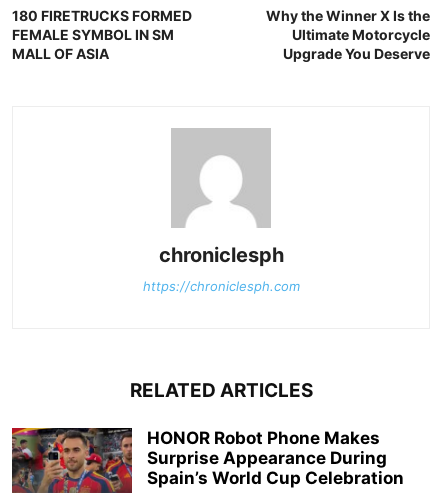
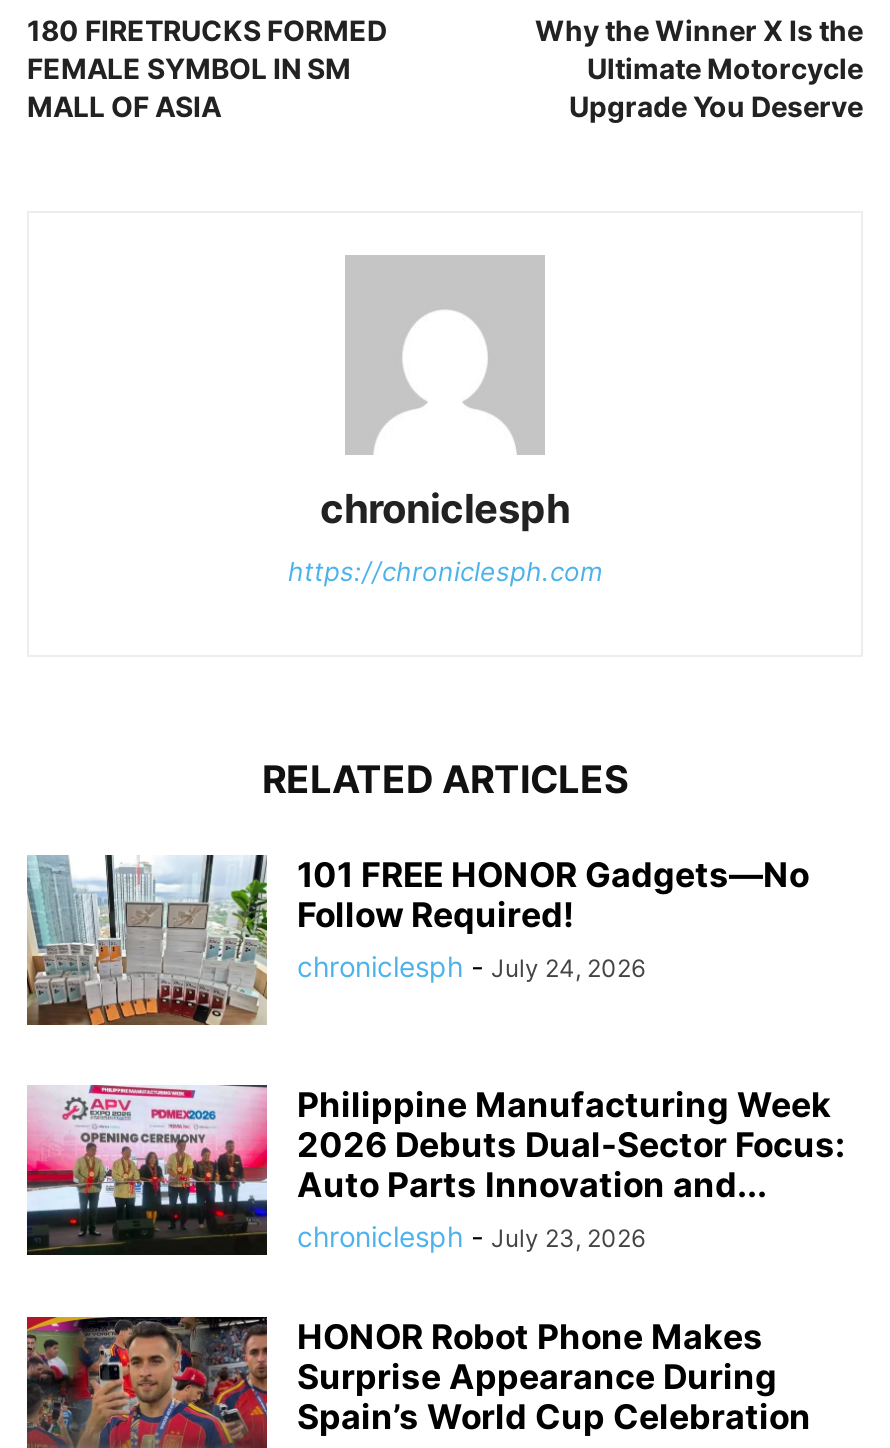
none -> [25,854,809,1028] [image] | 101 FREE HONOR Gadgets—No | Follow Required! | chroniclesph - July 24, 2026
none -> [25,1082,845,1258] [image] | Philippine Manufacturing Week | 2026 Debuts Dual-Sector Focus: | Auto Parts Innovation and... | chroniclesph - July 23, 2026

